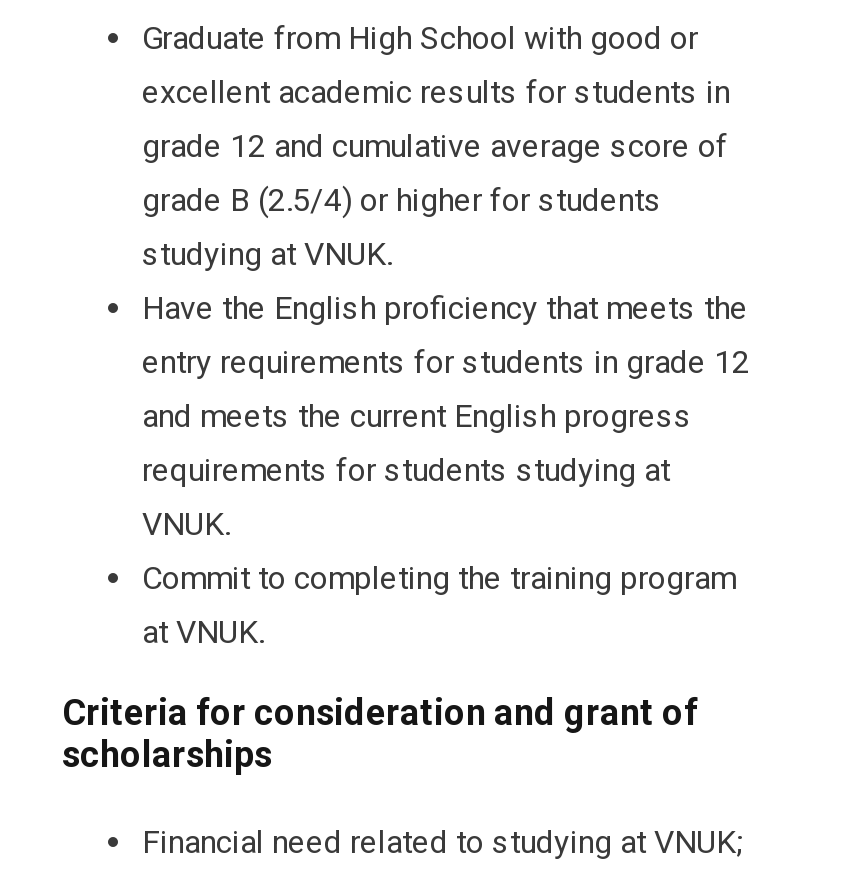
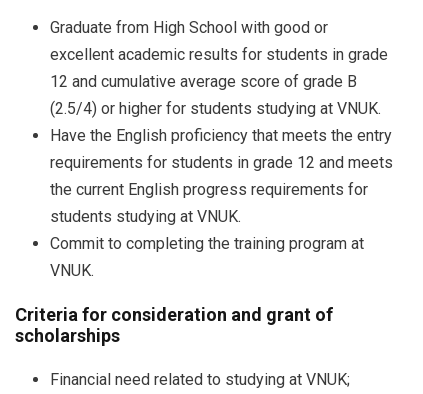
[142,73,750,489] excellent academic results for students in | grade 12 and cumulative average score of | grade B (2.5/4) or higher for students | studying at VNUK. | Have the English proficiency that meets the | entry requirements for students in grade 12 | and meets the current English progress | requirements for students studying at -> [50,45,393,253] excellent academic results for students in grade | 12 and cumulative average score of grade B | (2.5/4) or higher for students studying at VNUK. | Have the English proficiency that meets the entry | requirements for students in grade 12 and meets | the current English progress requirements for | students studying at VNUK. | Commit to completing the training program at
[142,559,736,651] Commit to completing the training program | at VNUK. -> none

